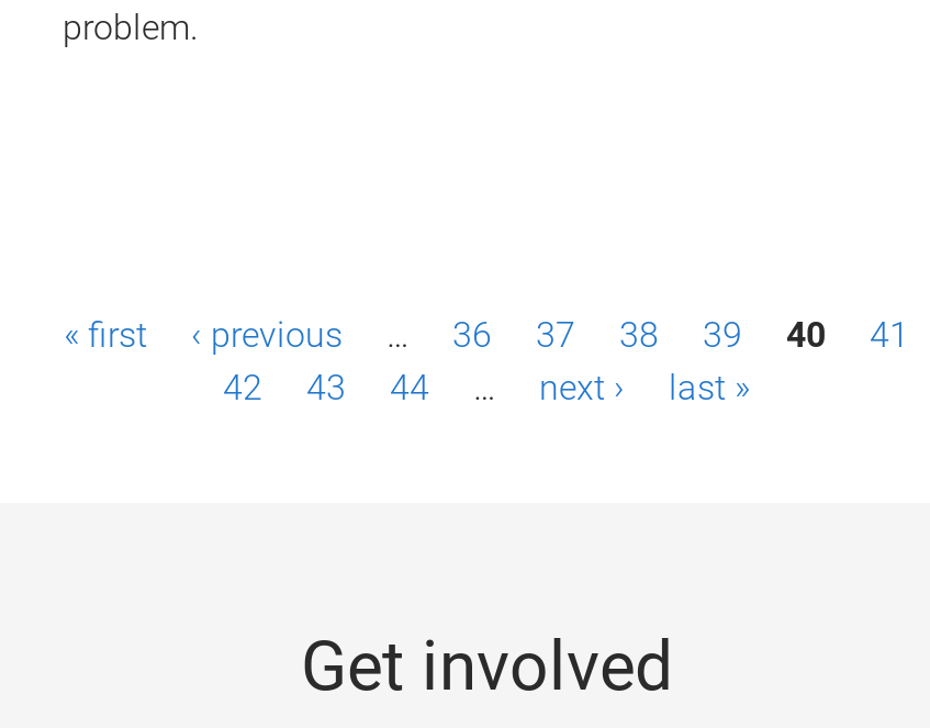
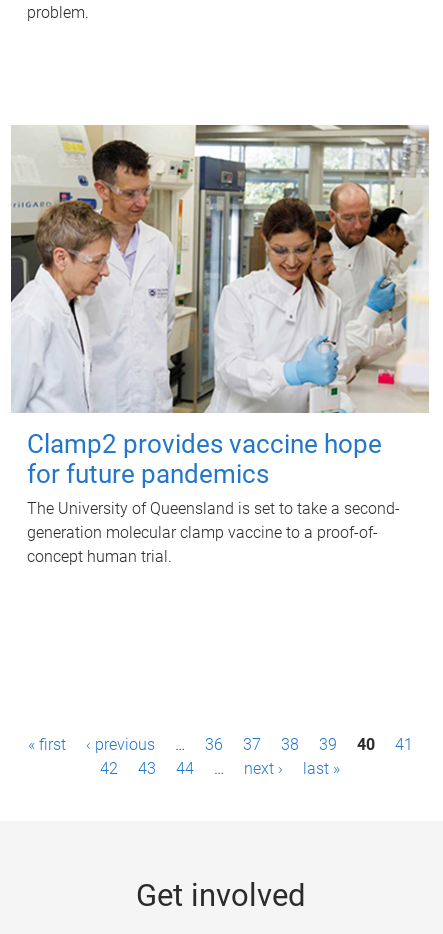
none -> [10,124,430,566] [image] | Clamp2 provides vaccine hope | for future pandemics | The University of Queensland is set to take a second- | generation molecular clamp vaccine to a proof-of- | concept human trial.

